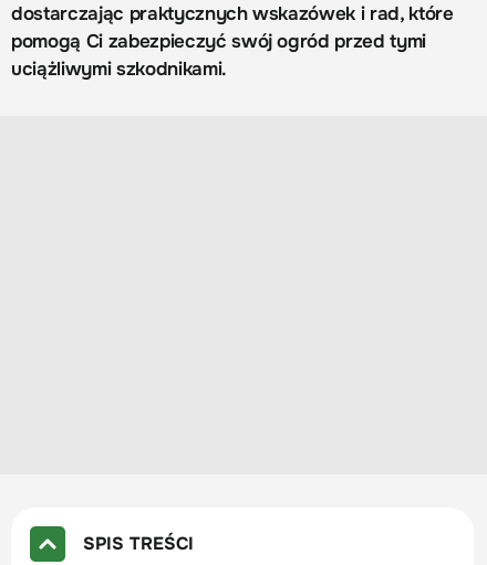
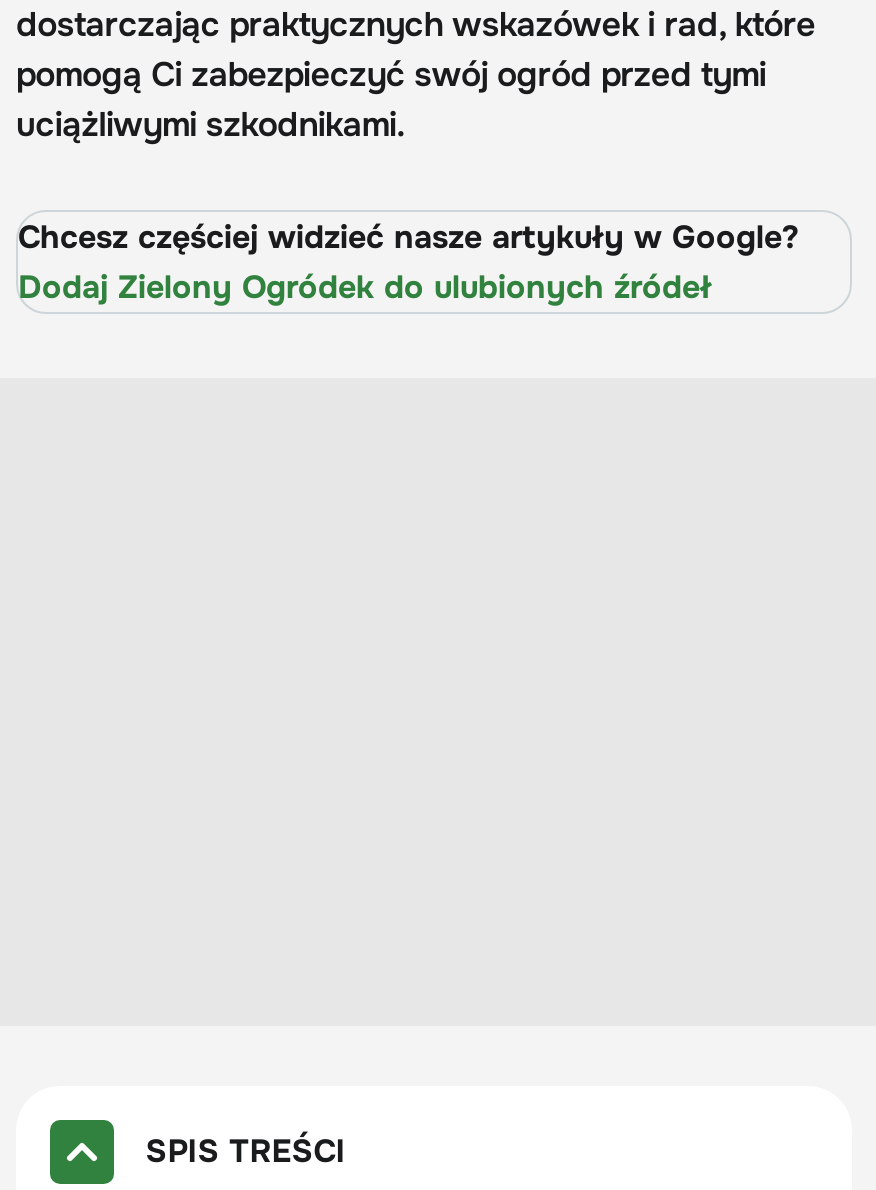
none -> [18,216,798,308] Chcesz częściej widzieć nasze artykuły w Google? | Dodaj Zielony Ogródek do ulubionych źródeł

